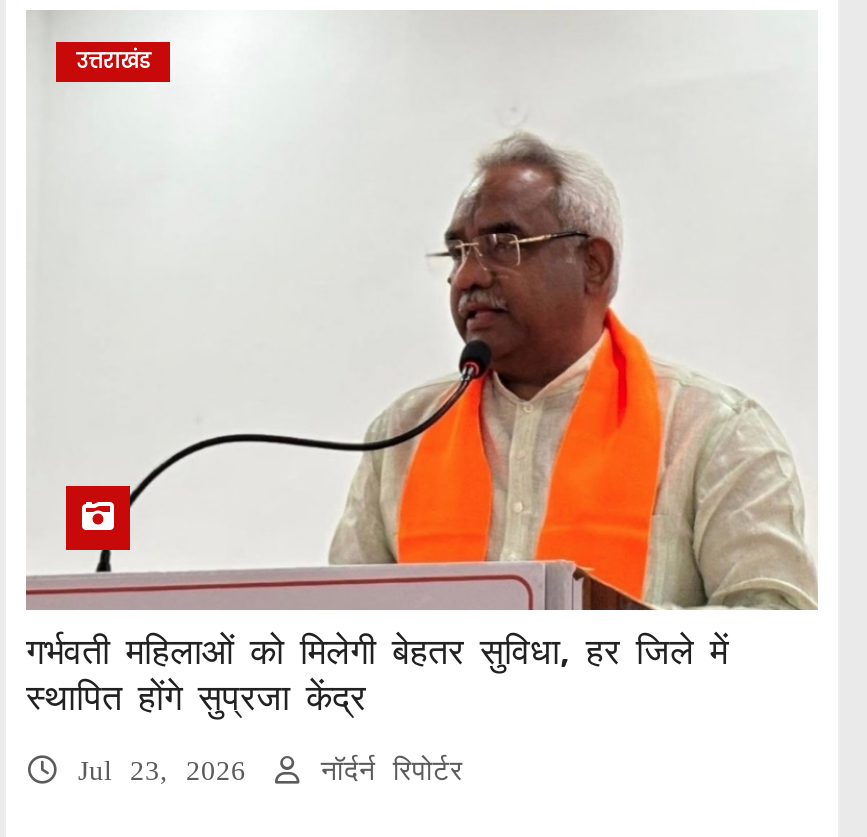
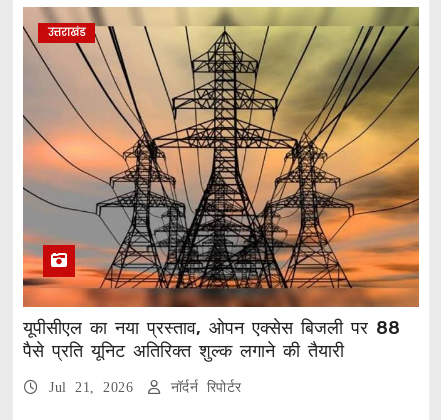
[26,10,818,719] [image] | गर्भवती महिलाओं को मिलेगी बेहतर सुविधा, हर जिले में | स्थापित होंगे सुप्रजा केंद्र -> [22,6,420,362] [image] | यूपीसीएल का नया प्रस्ताव, ओपन एक्सेस बिजली पर 88 | पैसे प्रति यूनिट अतिरिक्त शुल्क लगाने की तैयारी
[78,755,463,785] Jul 23, 2026 नॉर्दर्न रिपोर्टर -> [49,380,241,395] Jul 21, 2026 नॉर्दर्न रिपोर्टर

